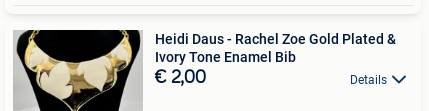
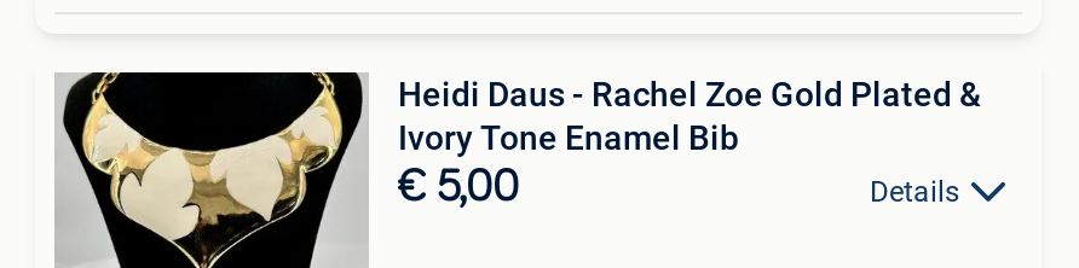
[155,69,206,87] € 2,00 -> [398,167,519,211] € 5,00

